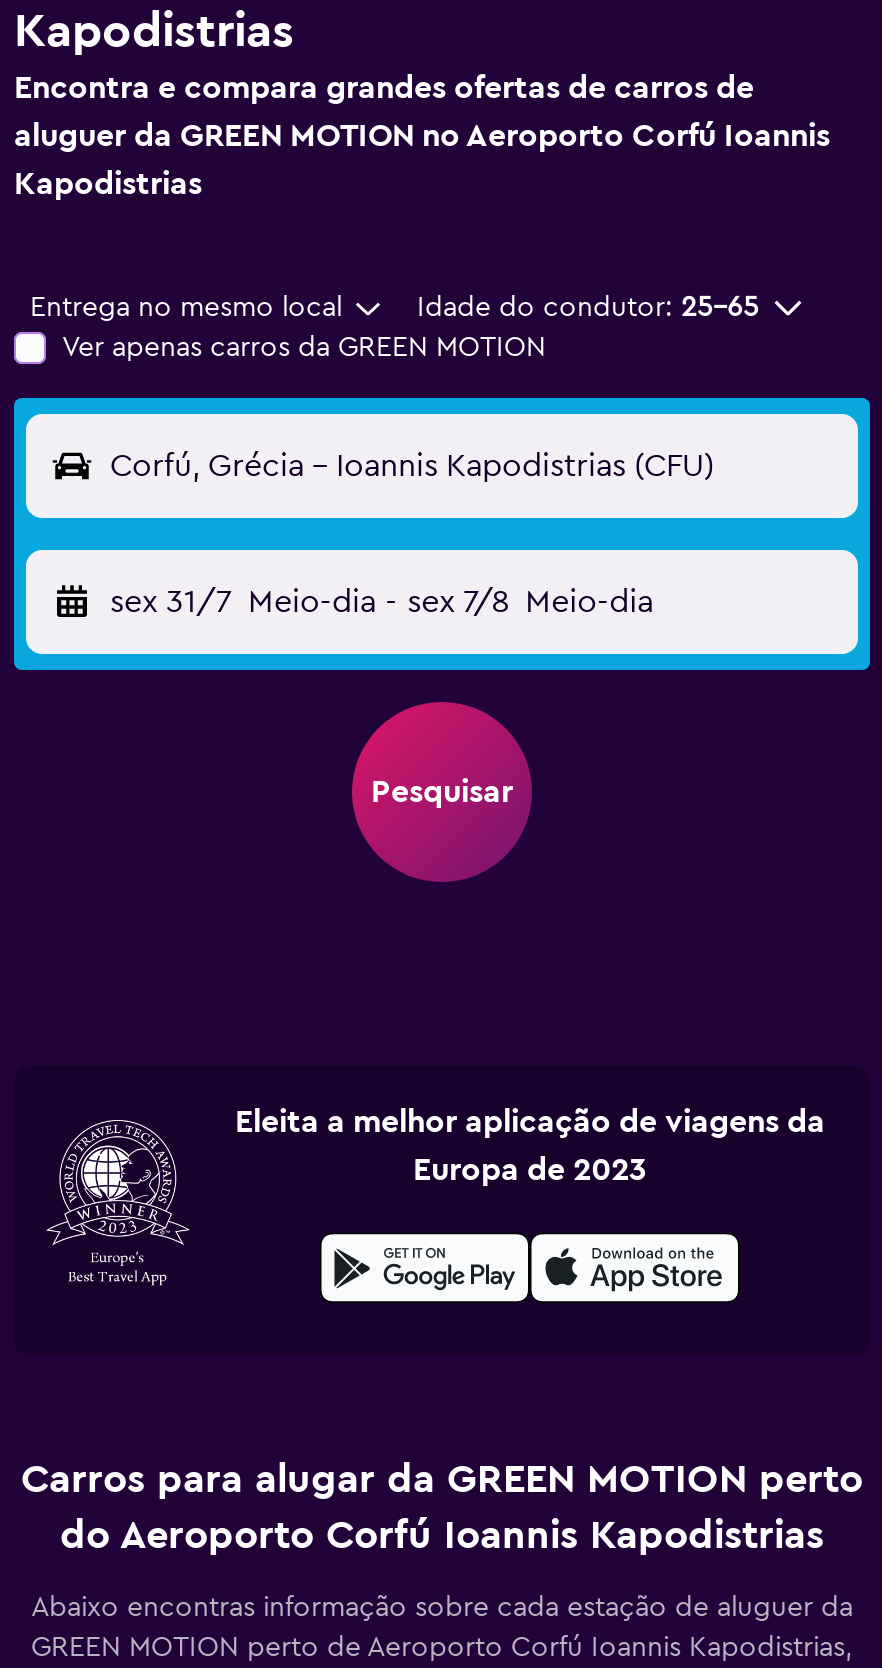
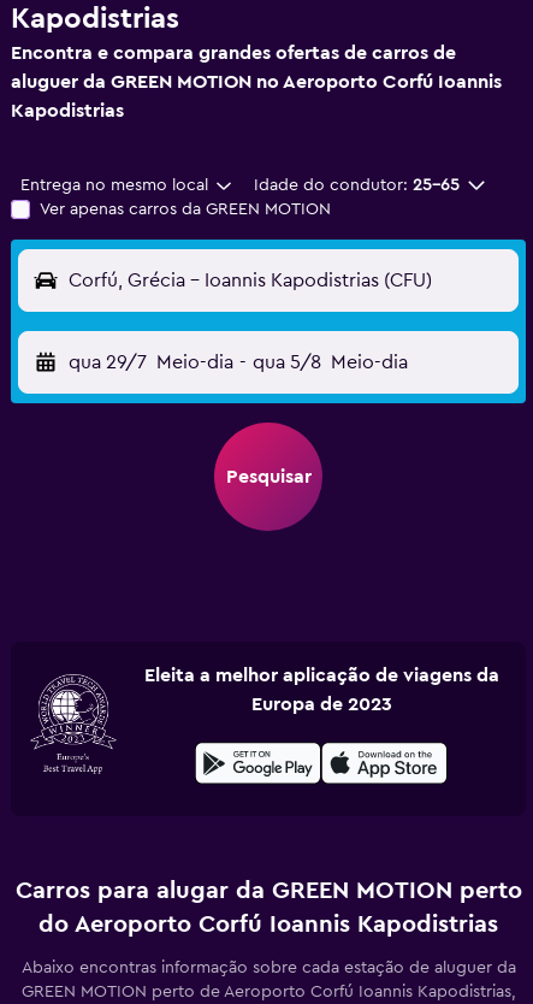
[110,586,653,618] sex 31/7 Meio-dia - sex 7/8 Meio-dia -> [69,353,407,372] qua 29/7 Meio-dia - qua 5/8 Meio-dia

